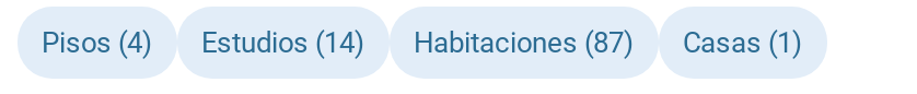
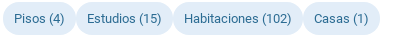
[201,26,365,59] Estudios (14) -> [87,11,162,26] Estudios (15)
[414,26,635,59] Habitaciones (87) -> [184,11,292,26] Habitaciones (102)

